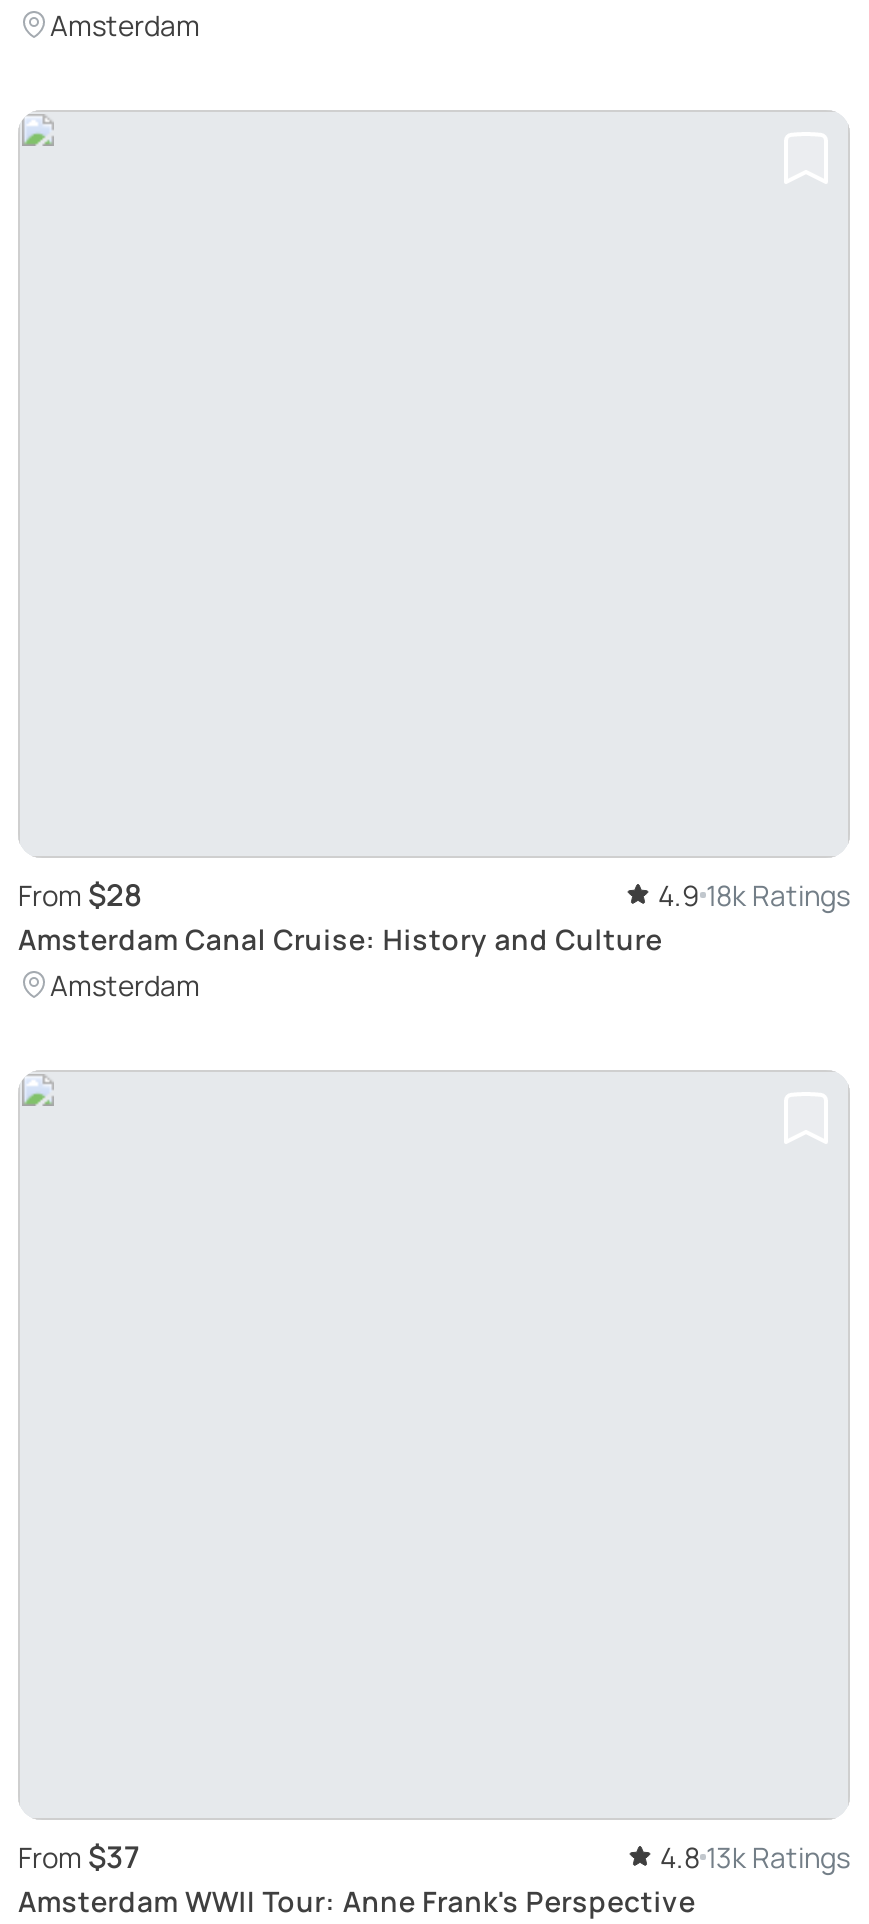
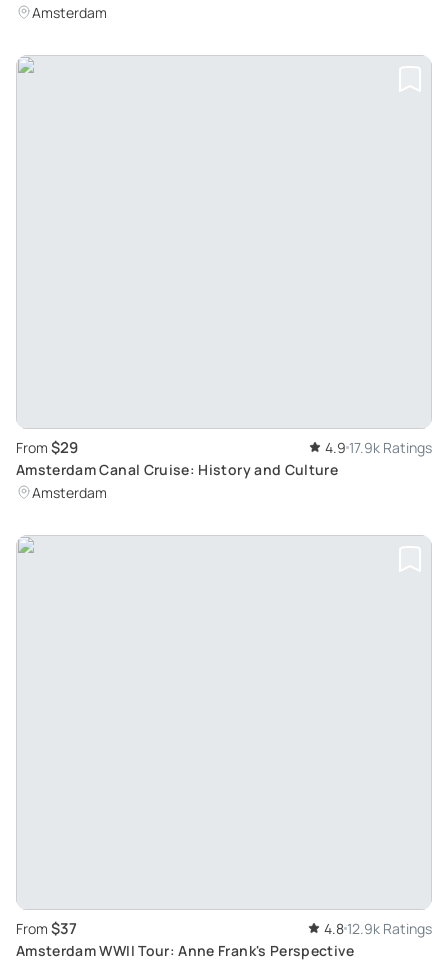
[18,874,142,916] From $28 -> [16,437,78,458] From $29
[658,876,850,914] 4.9 18k Ratings -> [325,438,432,457] 4.9 17.9k Ratings
[660,1837,850,1875] 4.8 13k Ratings -> [324,918,432,937] 4.8 12.9k Ratings

